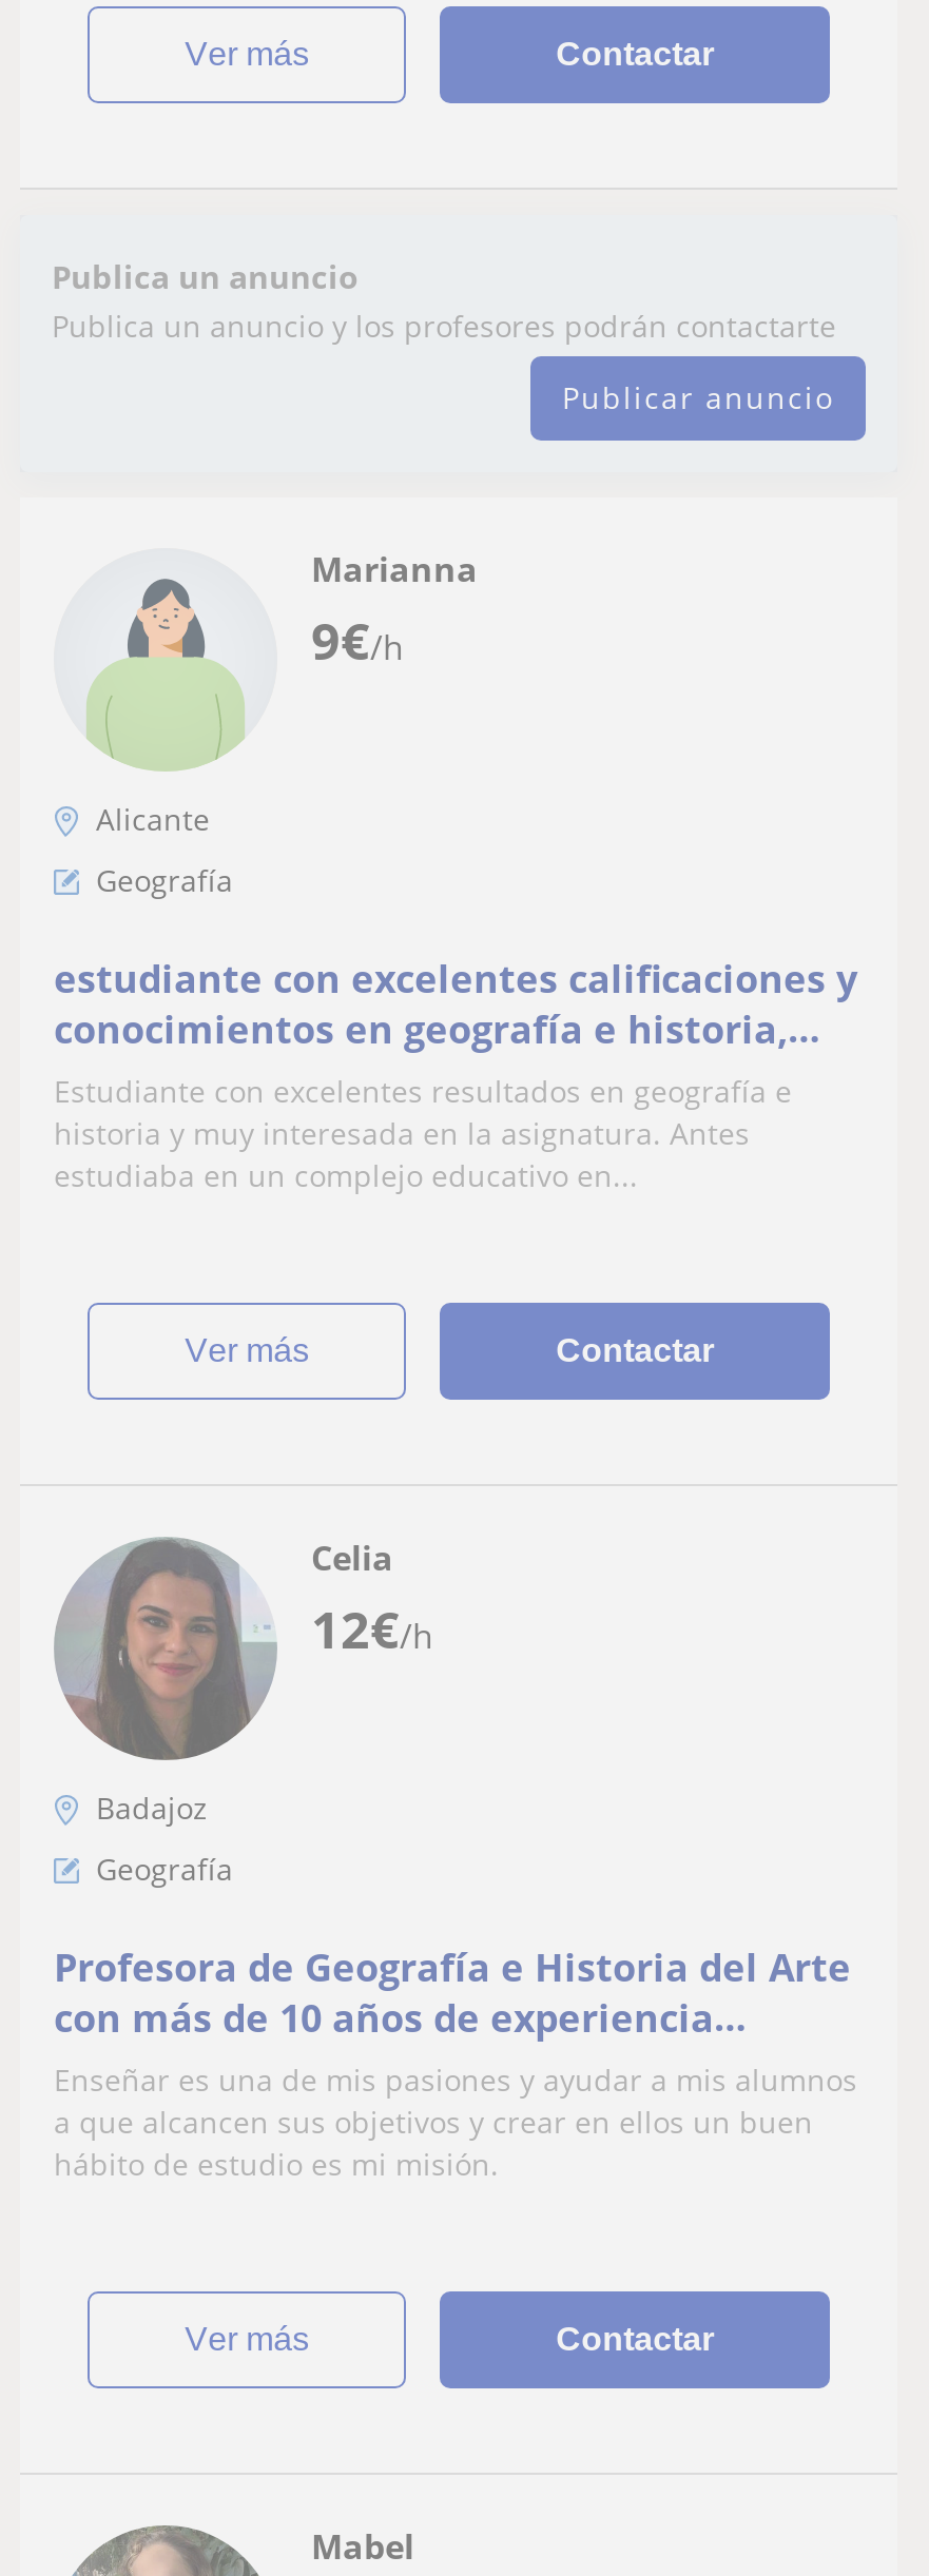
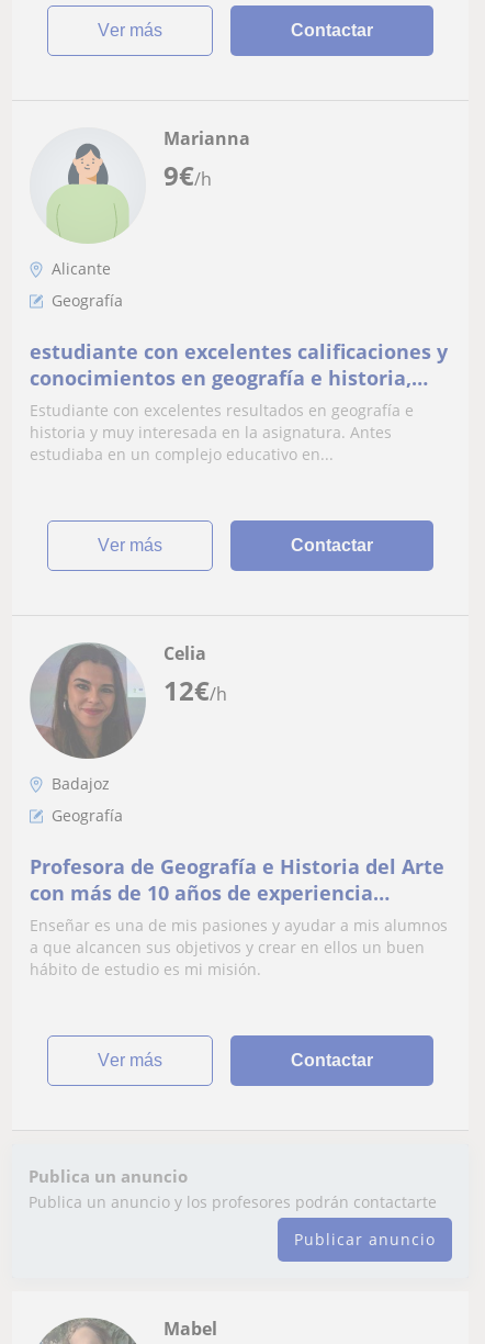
moved [52,254,836,416] -> [29,1164,437,1249]: Publica un anuncio | Publica un anuncio y los profesores podrán contactarte | Publicar anuncio
moved [54,545,857,2356] -> [30,126,448,1069]: [image] | 9€/h | Marianna | ... | ver más | Contactar

